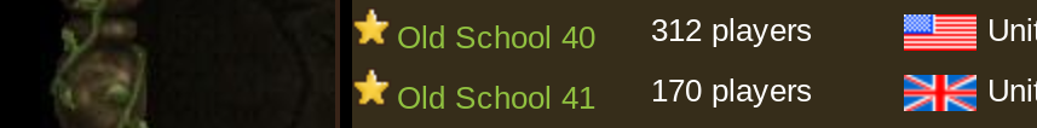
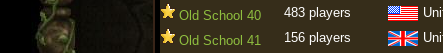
[397,12,813,56] Old School 40 312 players -> [178,5,350,23] Old School 40 483 players
[397,72,813,116] Old School 41 170 players -> [178,30,350,48] Old School 41 156 players

